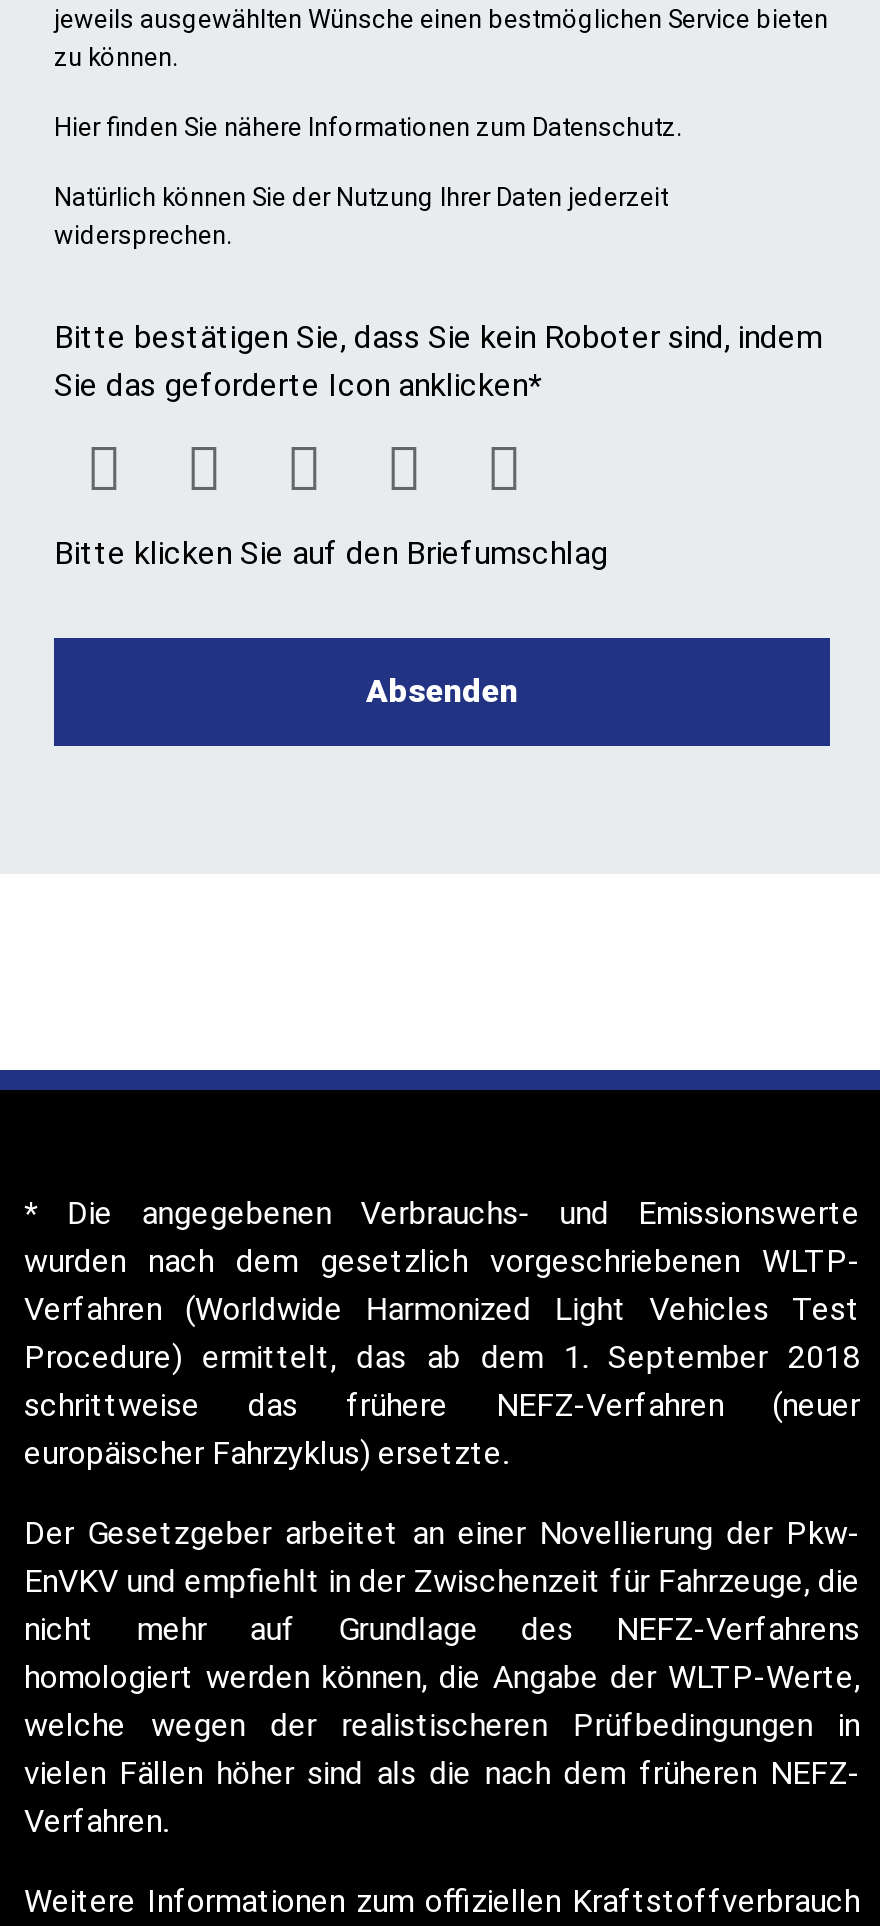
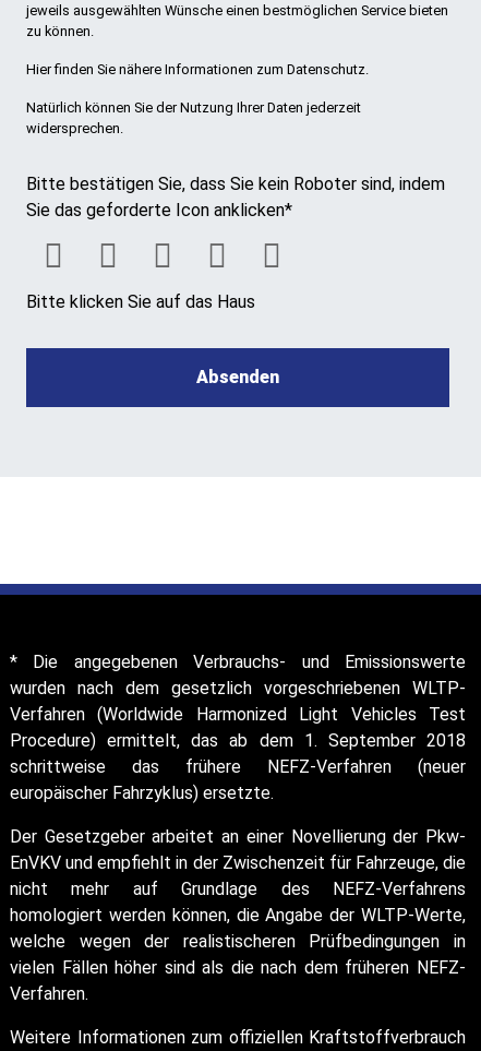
[54,534,608,572] Bitte klicken Sie auf den Briefumschlag -> [26,291,255,312] Bitte klicken Sie auf das Haus

